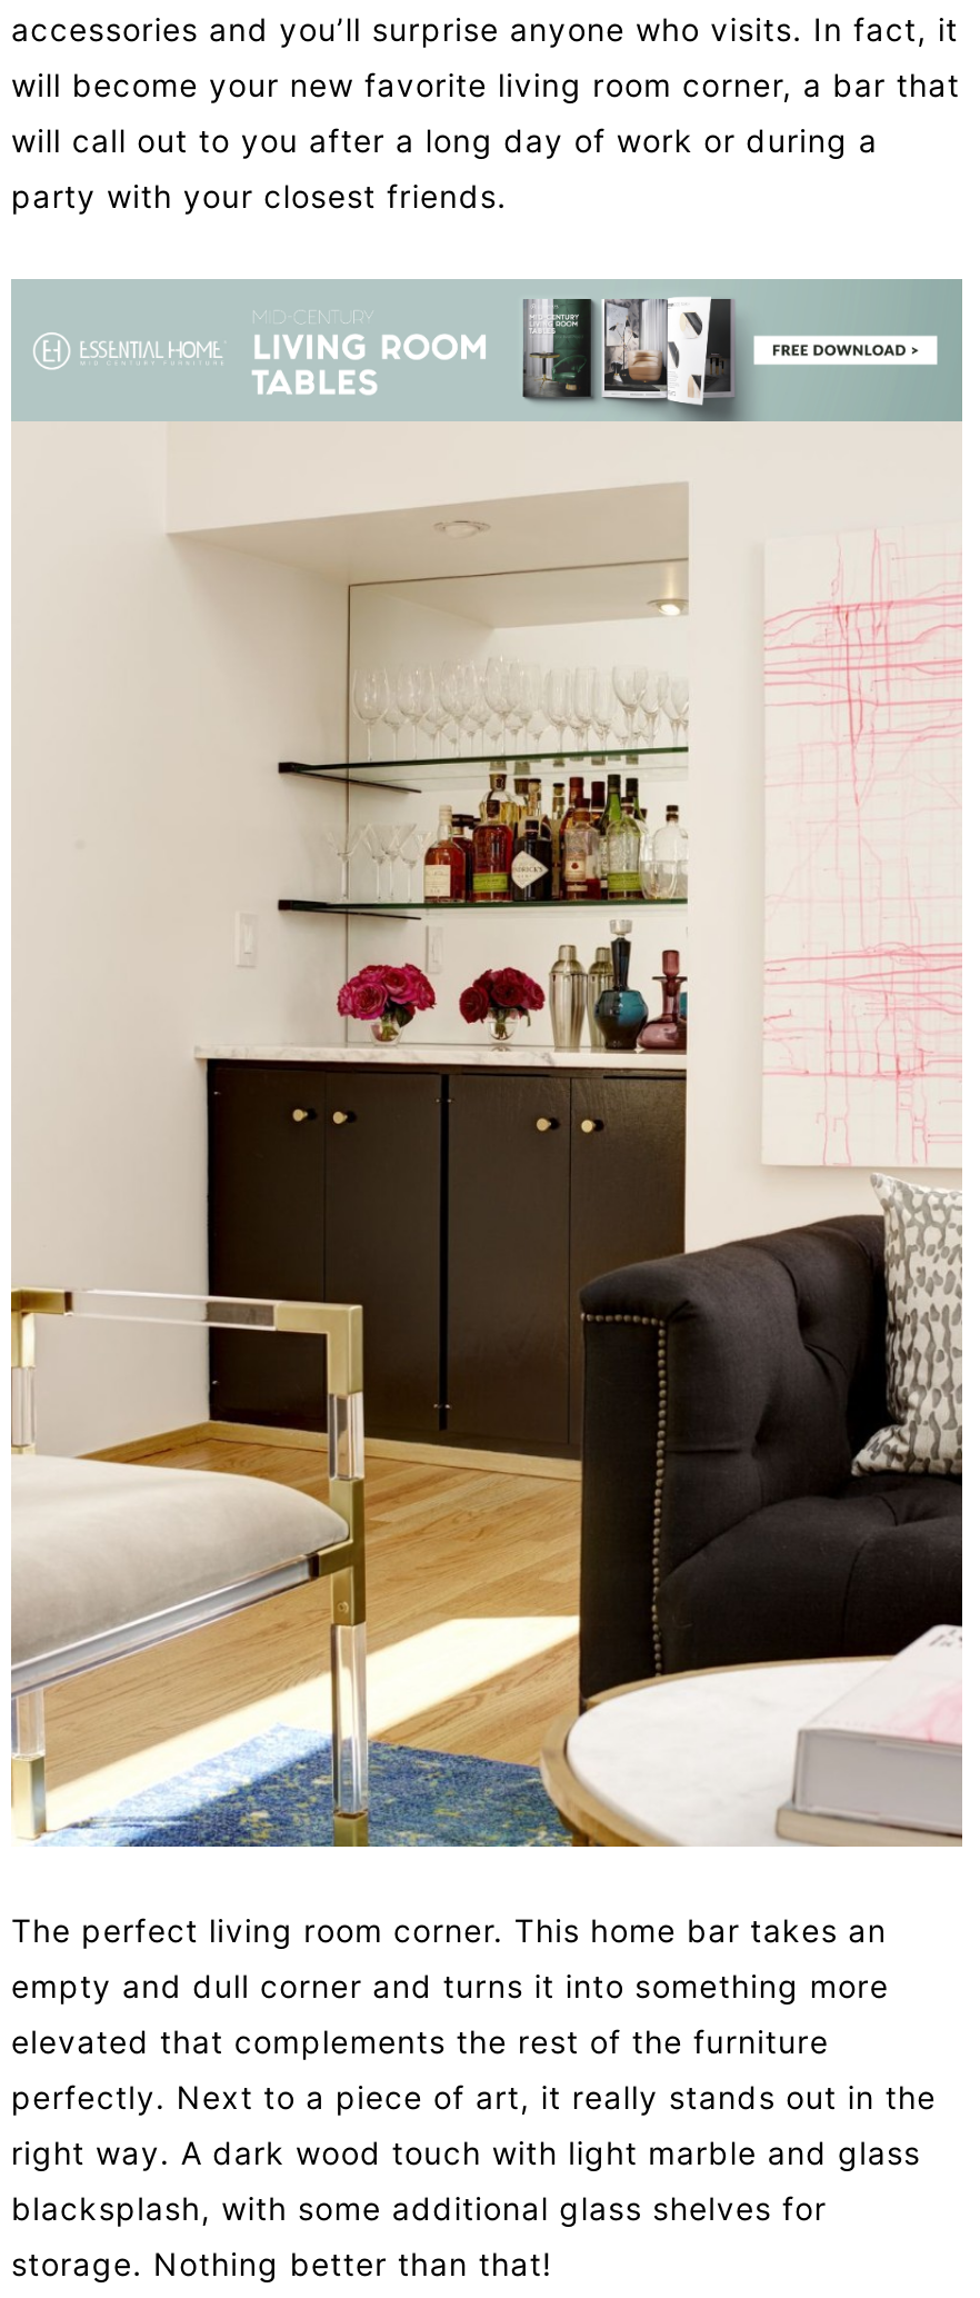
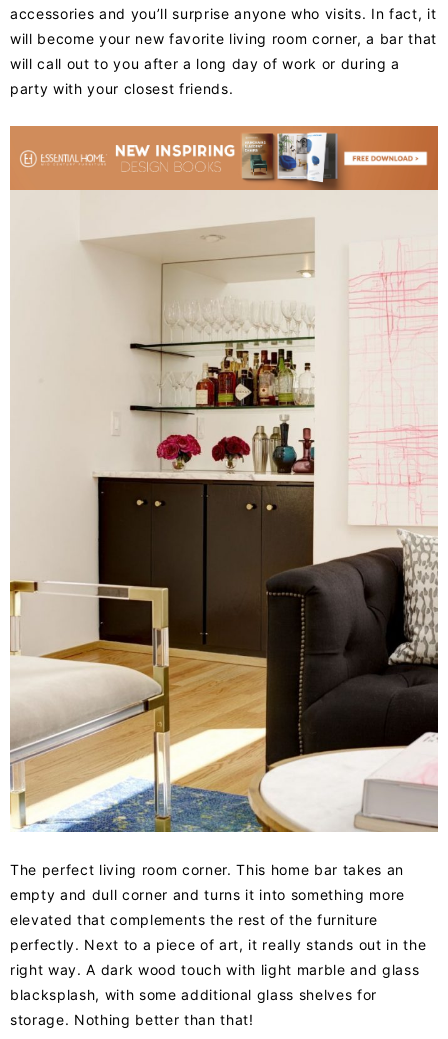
[11,278,962,420] [image] -> [9,125,439,191] [image]

